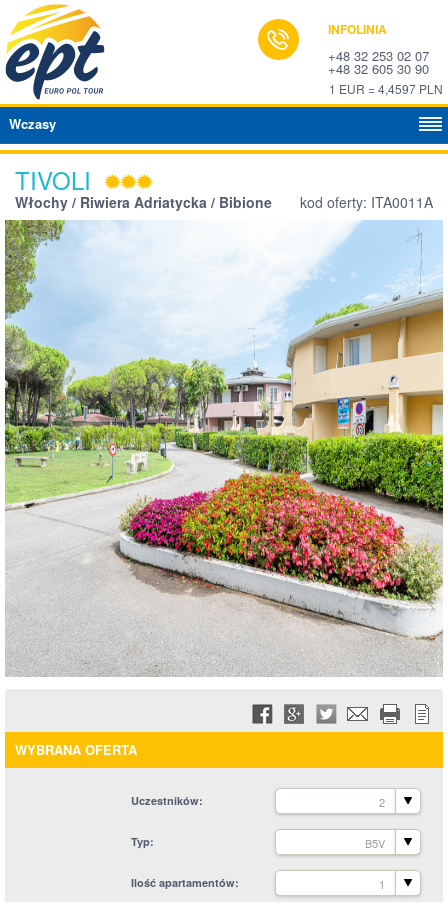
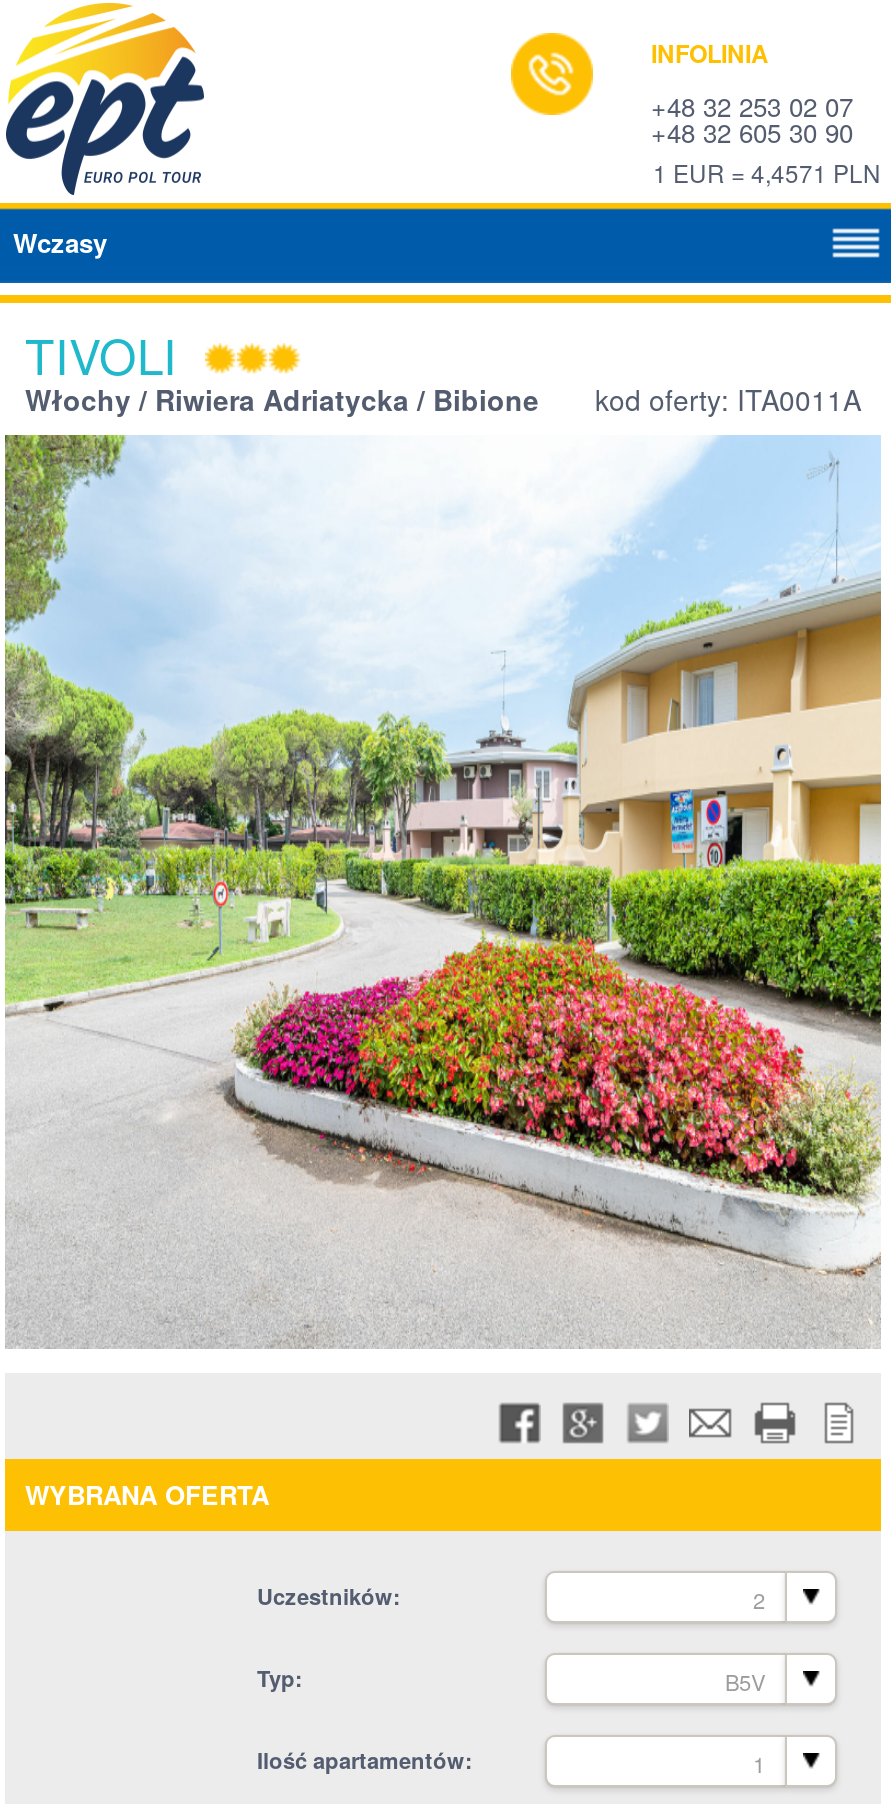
[329,80,443,97] 1 EUR = 4,4597 PLN -> [653,155,881,189] 1 EUR = 4,4571 PLN

